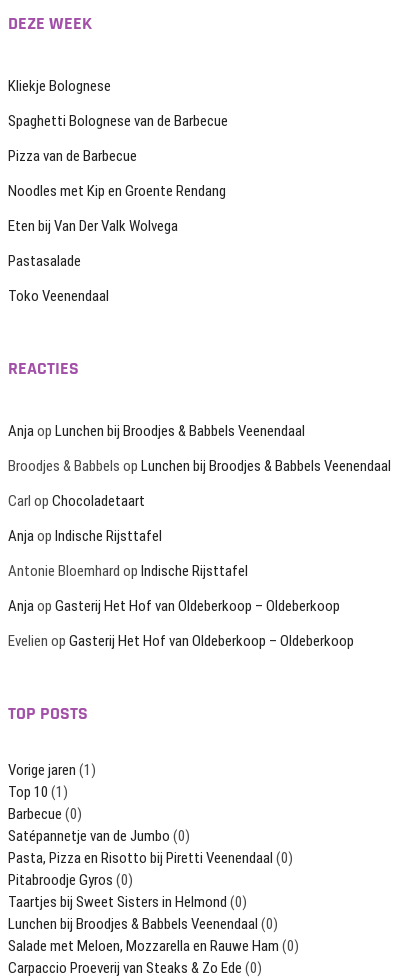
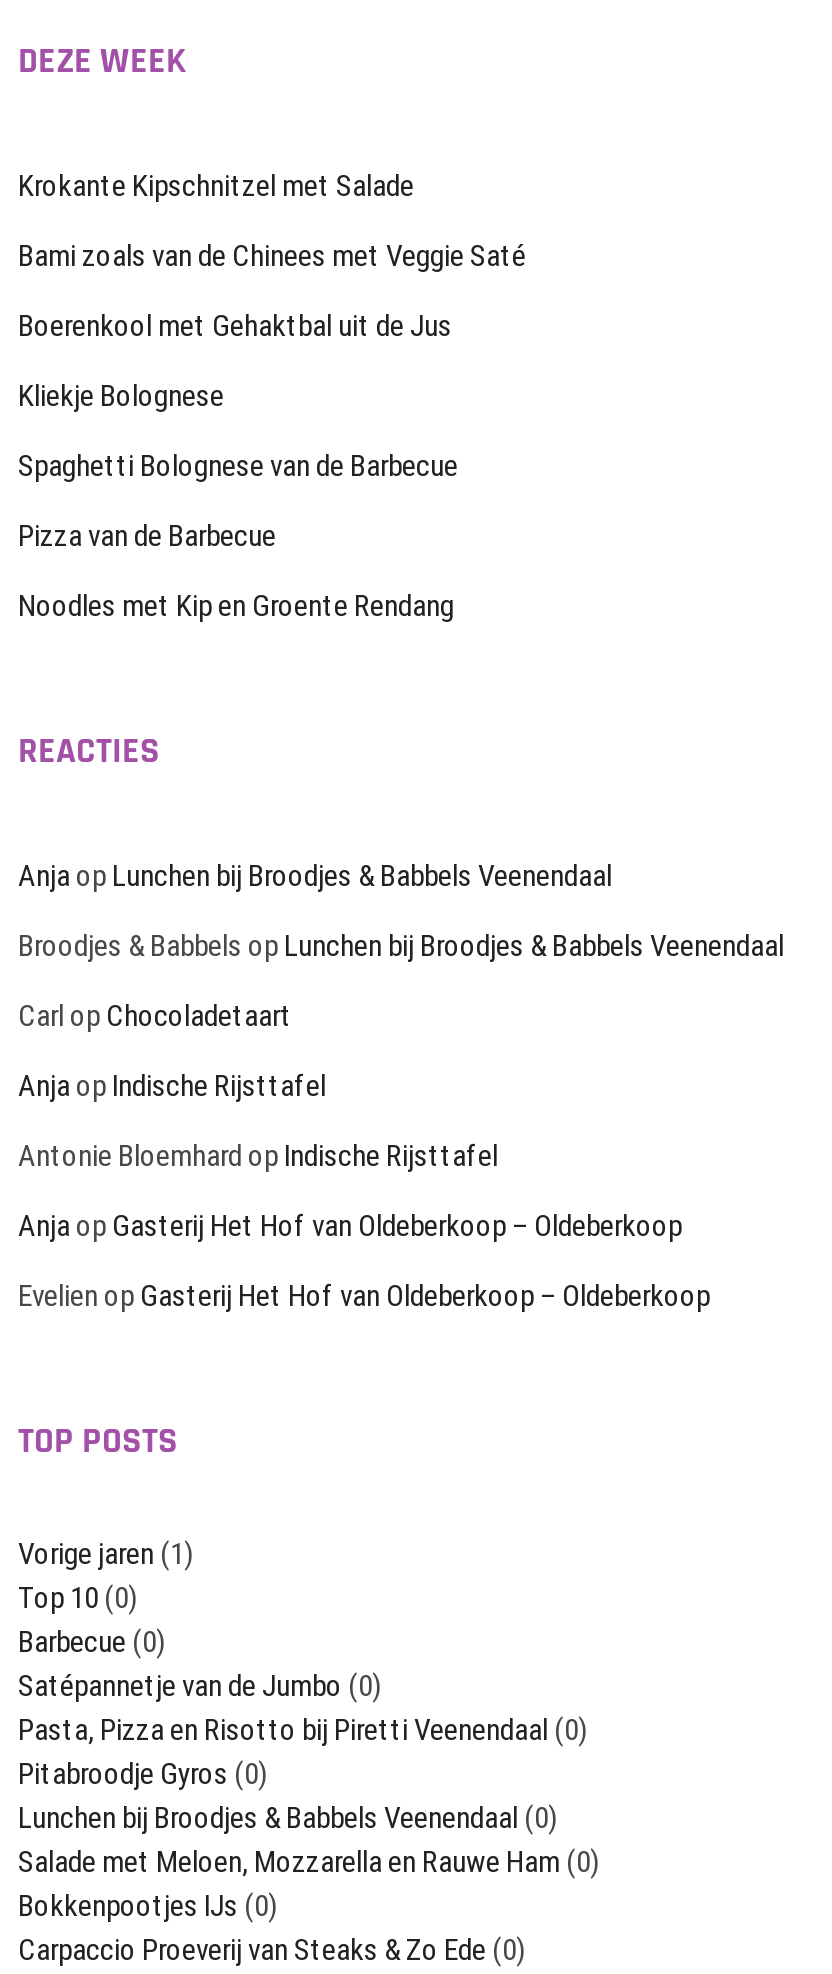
none -> [18,168,526,344] Krokante Kipschnitzel met Salade | Bami zoals van de Chinees met Veggie Saté | Boerenkool met Gehaktbal uit de Jus
moved [8,77,228,200] -> [18,378,458,624]: Kliekje Bolognese | Spaghetti Bolognese van de Barbecue | Pizza van de Barbecue | Noodles met Kip en Groente Rendang
[8,217,178,305] Eten bij Van Der Valk Wolvega | Pastasalade | Toko Veenendaal -> none
[8,783,68,801] Top 10 (1) -> [18,1580,138,1616] Top 10 (0)
[8,893,247,911] Taartjes bij Sweet Sisters in Helmond (0) -> none
moved [8,915,299,955] -> [18,1800,600,1880]: Lunchen bij Broodjes & Babbels Veenendaal (0) | Salade met Meloen, Mozzarella en Rauwe Ham (0)
none -> [18,1888,278,1924] Bokkenpootjes IJs (0)

